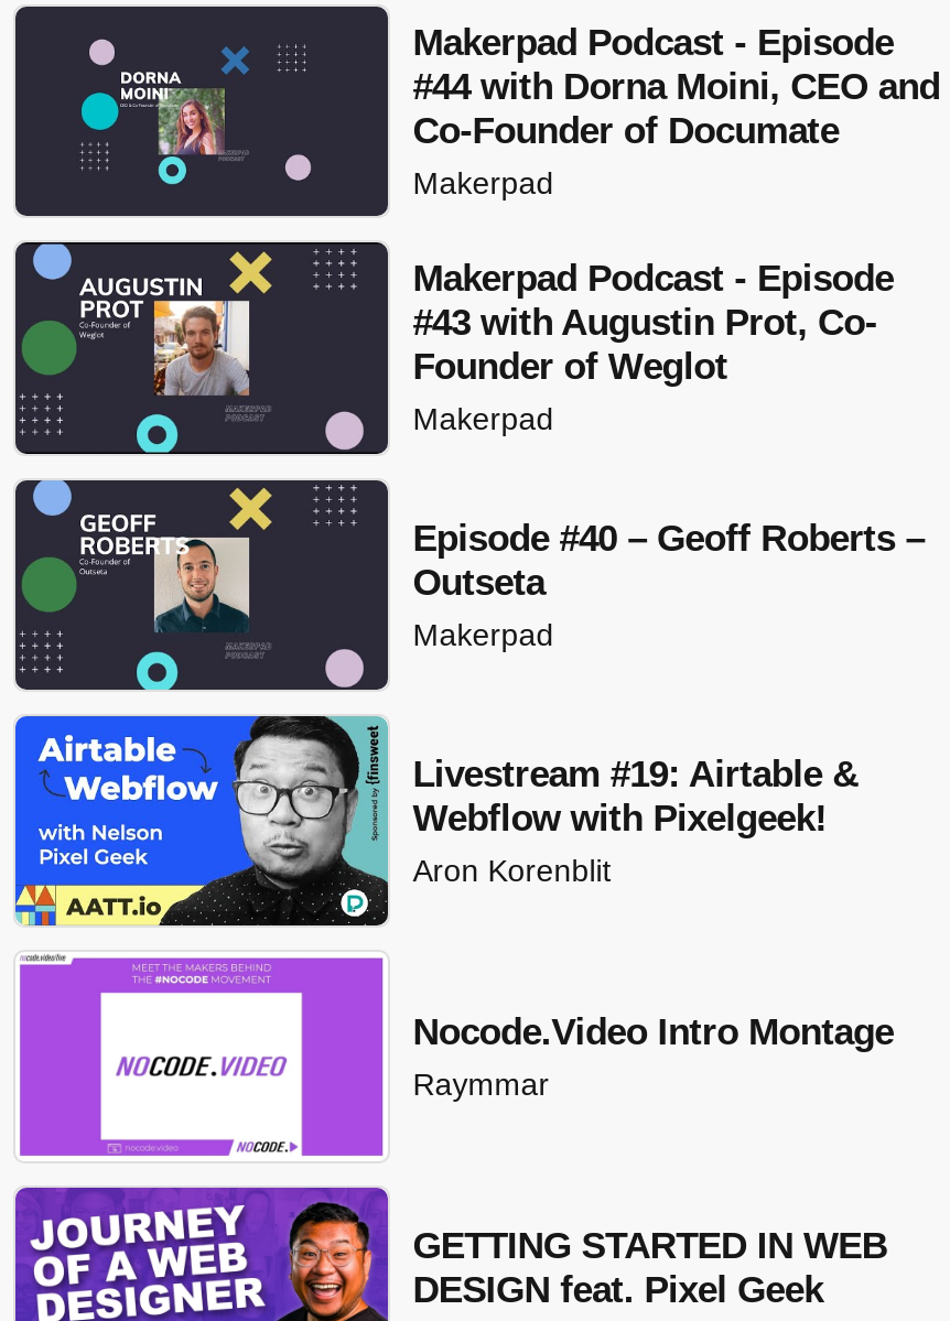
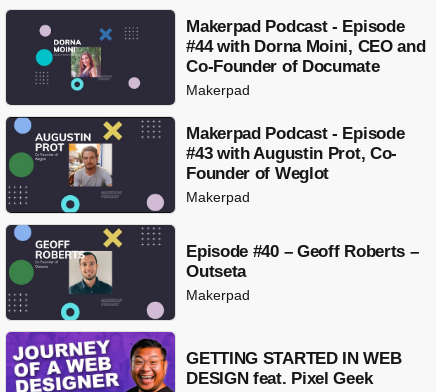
[13,714,858,928] [image] | Livestream #19: Airtable & | Webflow with Pixelgeek! | Aron Korenblit -> none
[15,952,894,1161] [image] | Nocode.Video Intro Montage | Raymmar -> none

